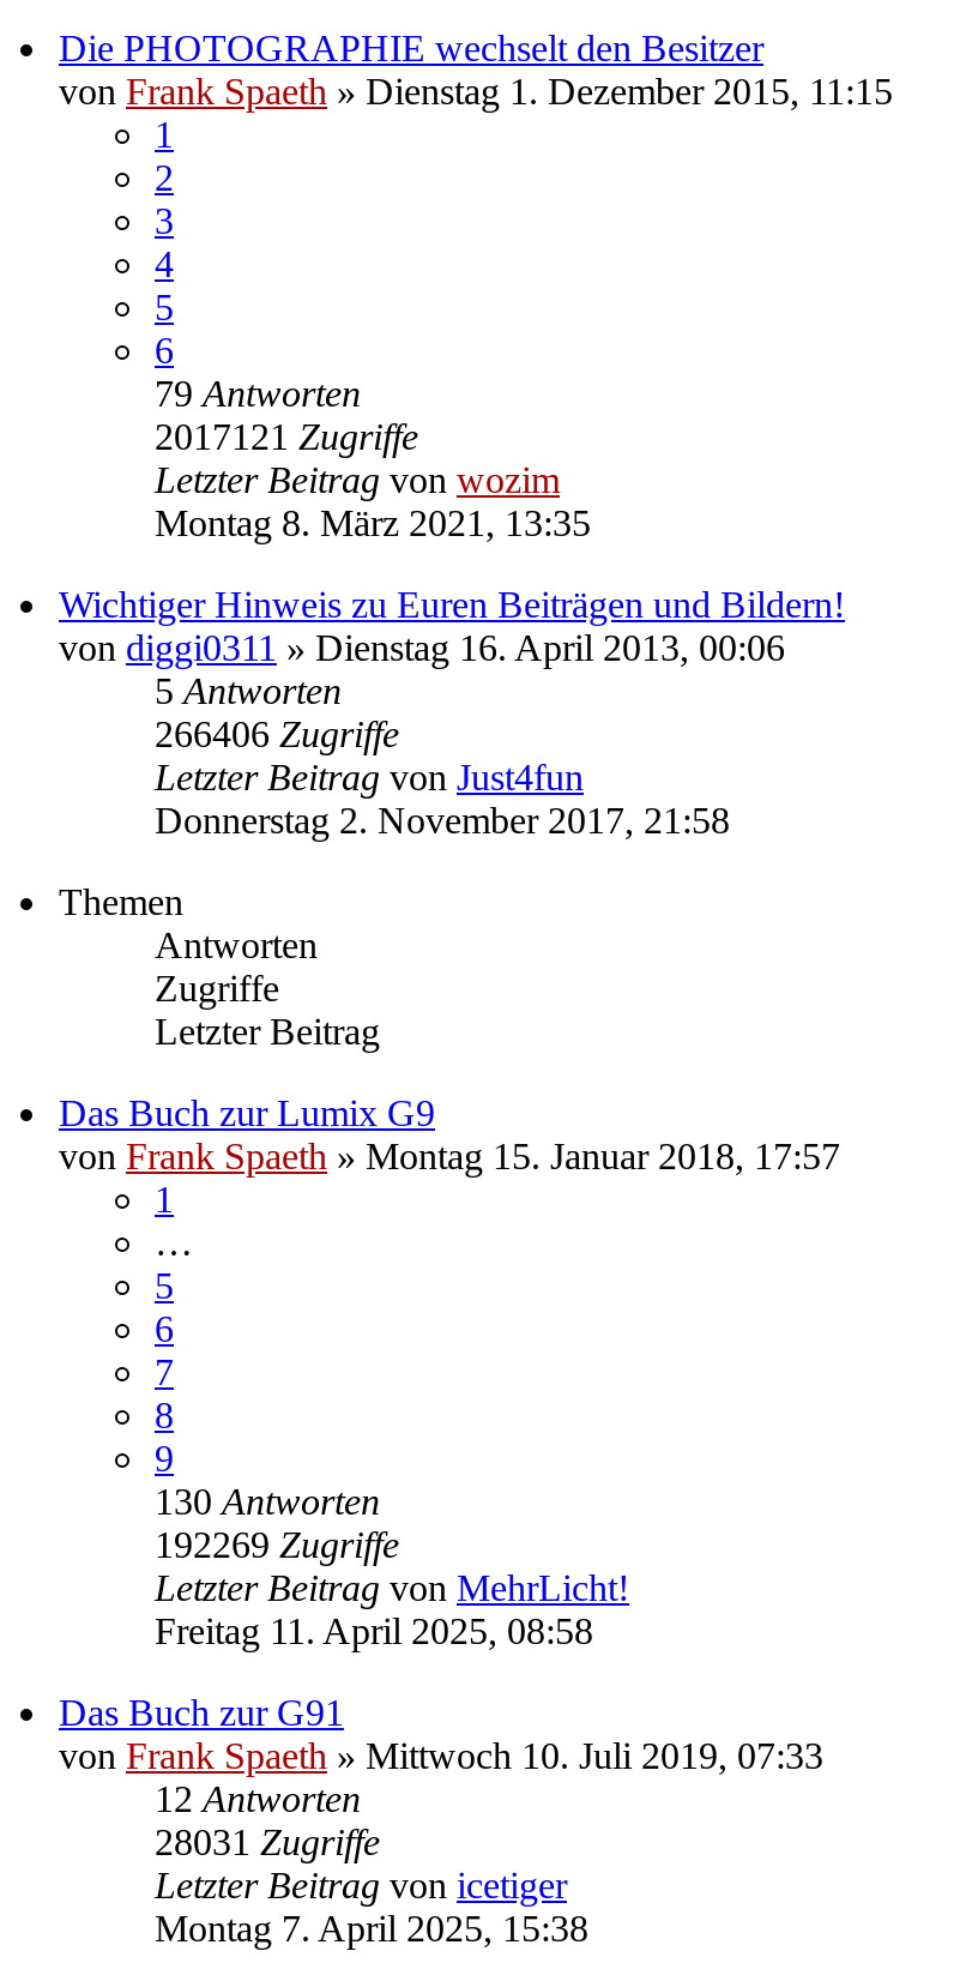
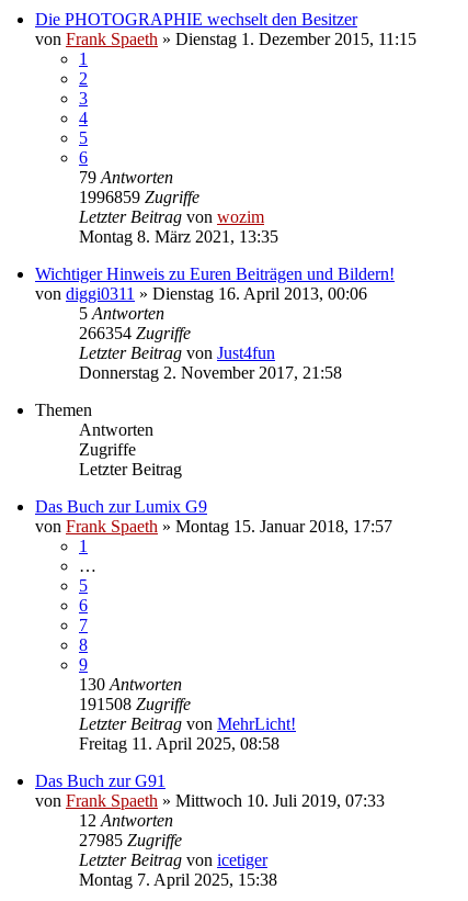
[155,416,418,457] 2017121 Zugriffe -> [79,188,199,206] 1996859 Zugriffe
[155,713,399,754] 266406 Zugriffe -> [79,324,191,342] 266354 Zugriffe
[155,1524,399,1565] 192269 Zugriffe -> [79,695,191,713] 191508 Zugriffe
[155,1821,380,1862] 28031 Zugriffe -> [79,831,182,849] 27985 Zugriffe

